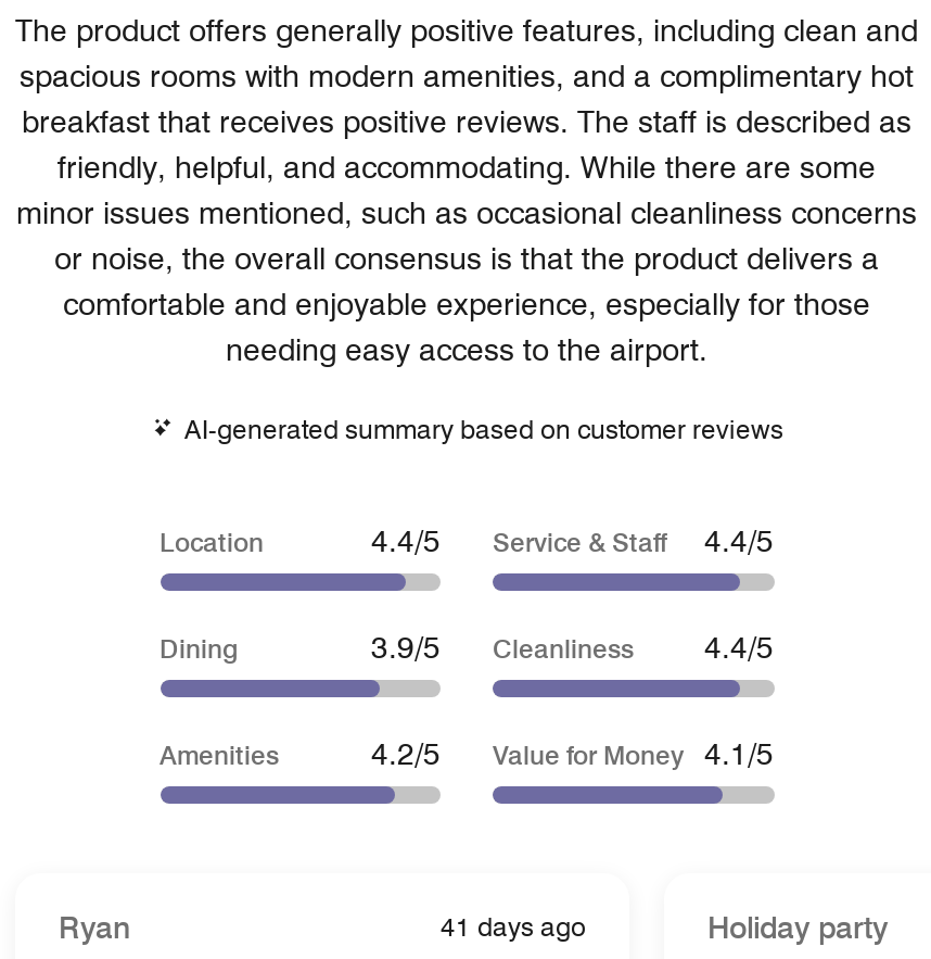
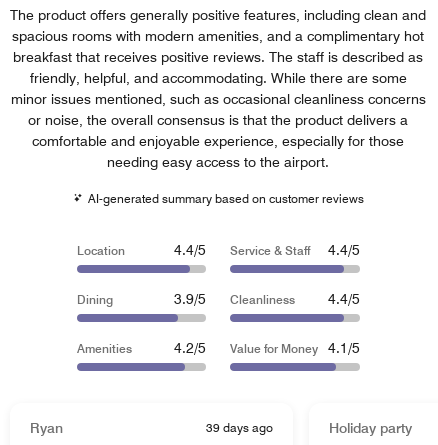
[441,911,586,943] 41 days ago -> [206,420,273,435] 39 days ago

